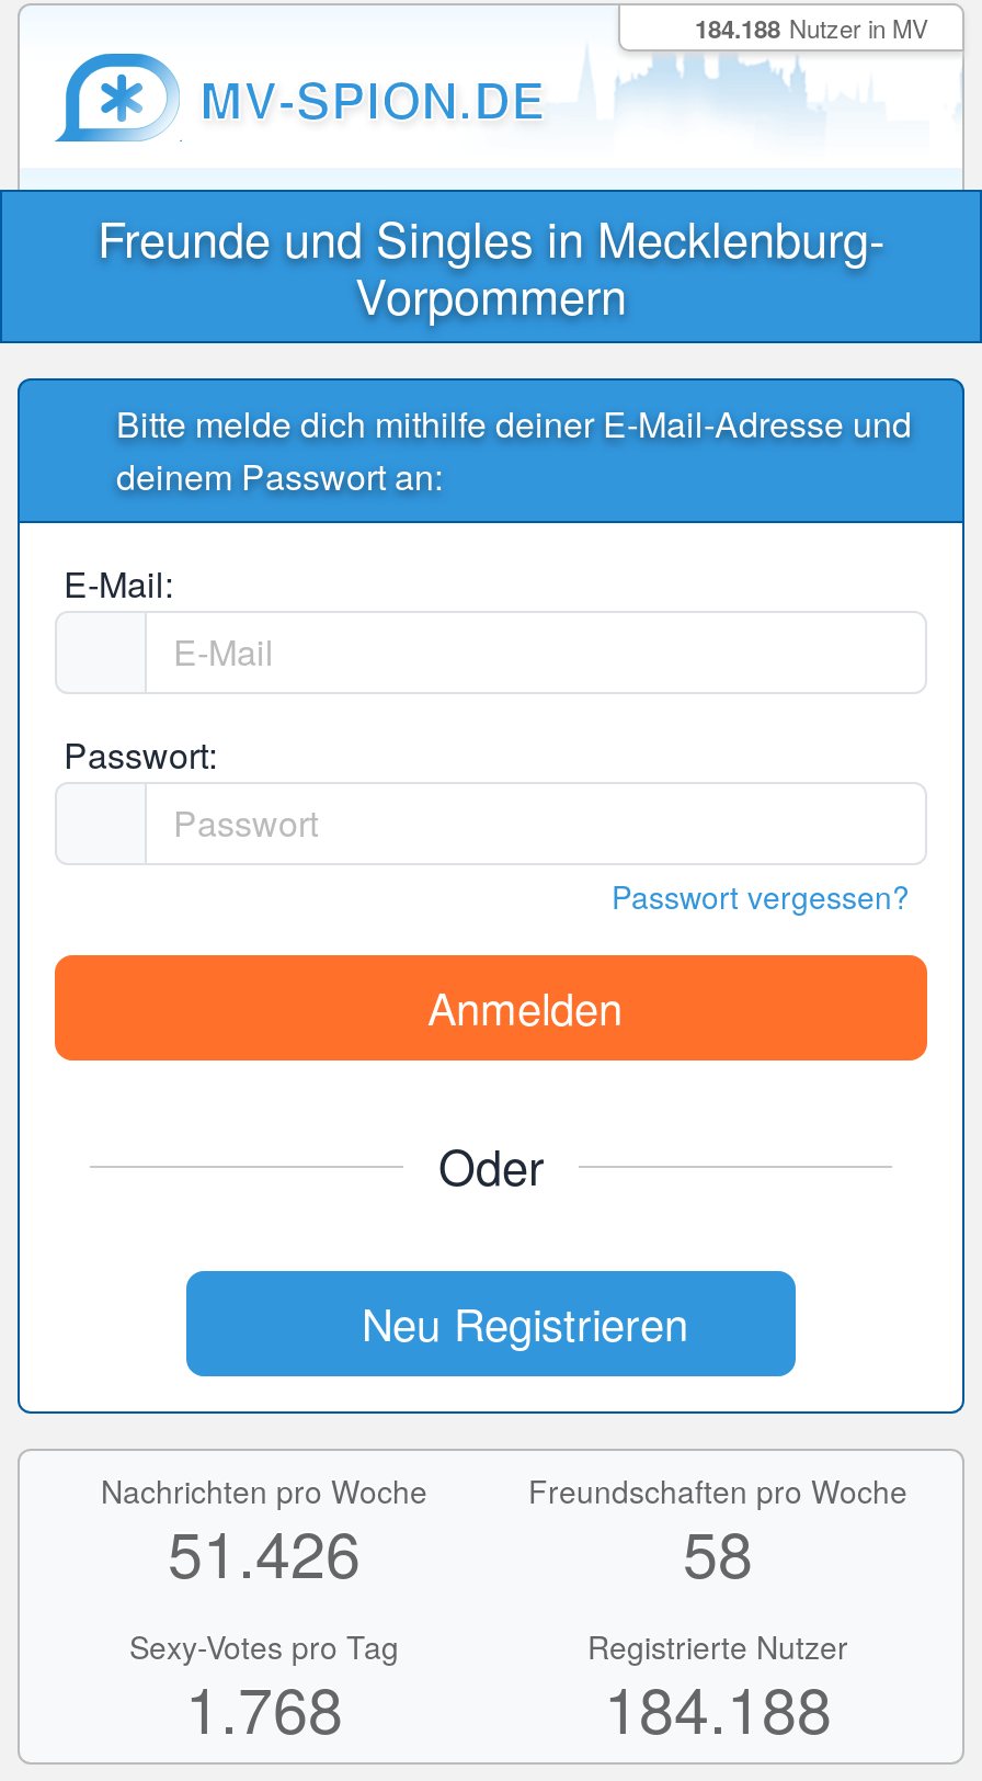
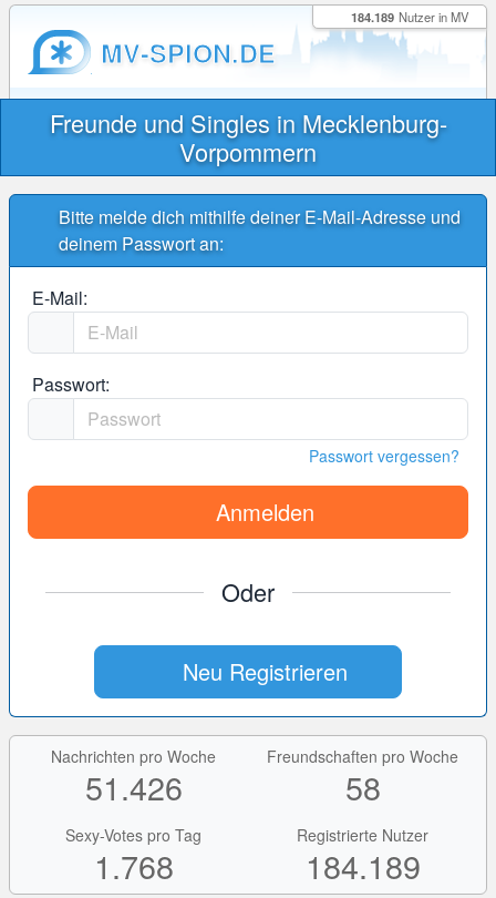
[695,10,927,45] 184.188 Nutzer in MV -> [351,8,468,25] 184.189 Nutzer in MV
[604,1661,832,1751] 184.188 -> [305,843,420,888] 184.189

